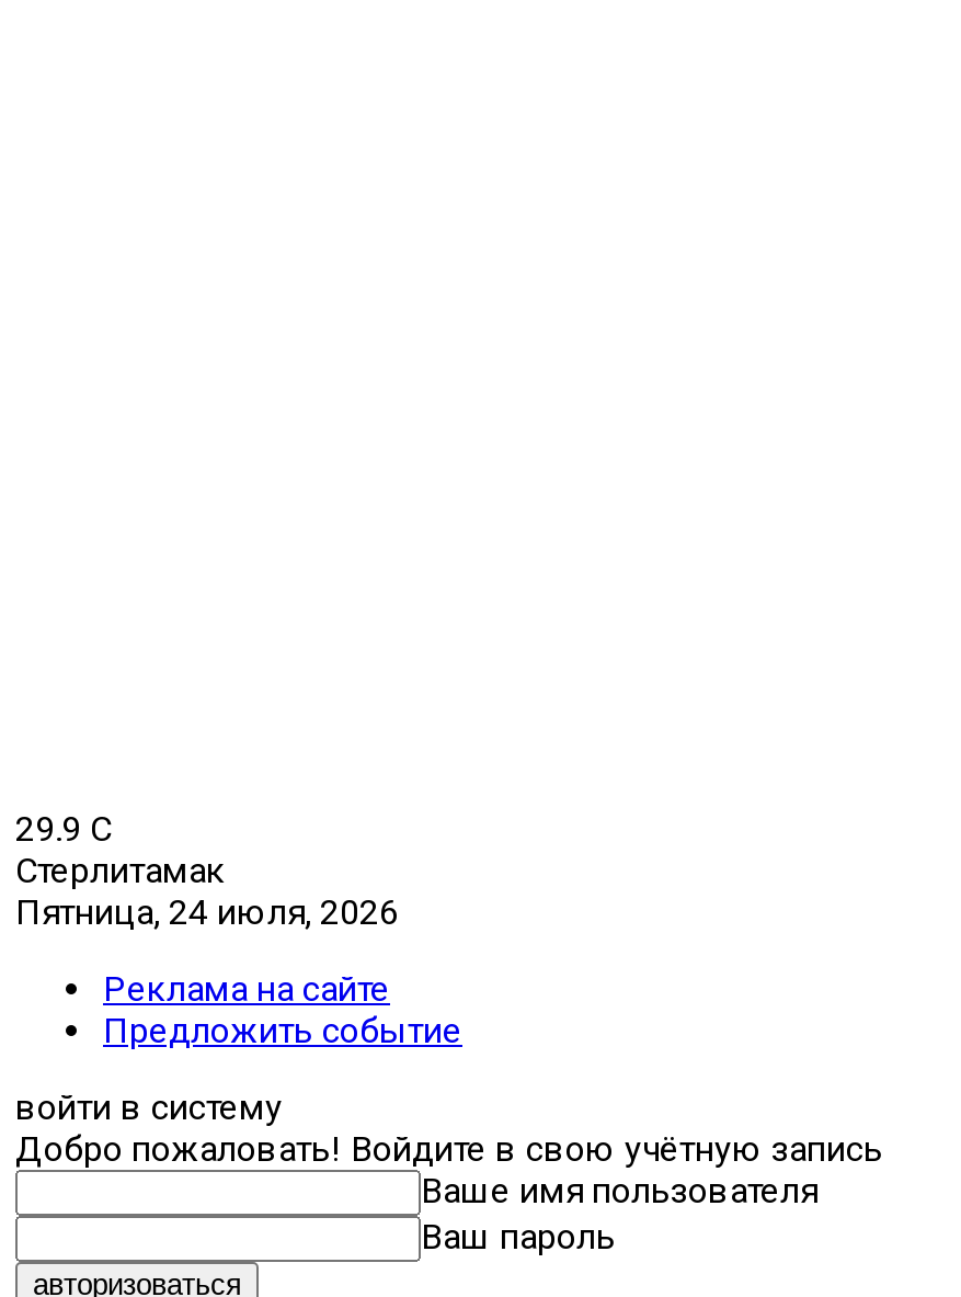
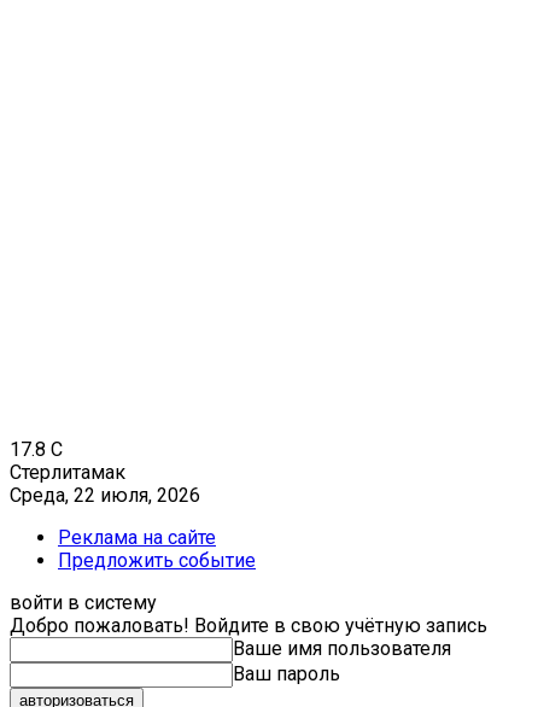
[15,808,112,850] 29.9 C -> [10,438,63,461] 17.8 C
[15,891,399,933] Пятница, 24 июля, 2026 -> [10,484,200,507] Среда, 22 июля, 2026

